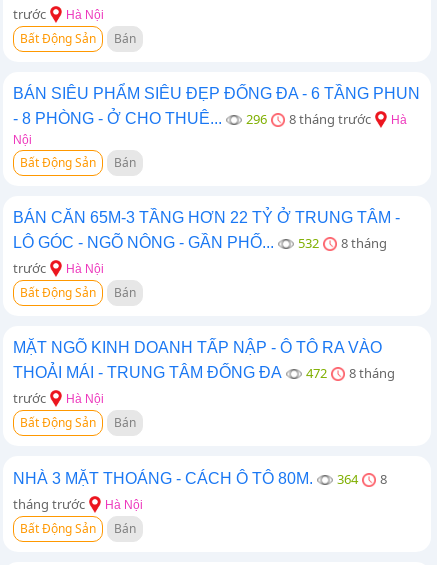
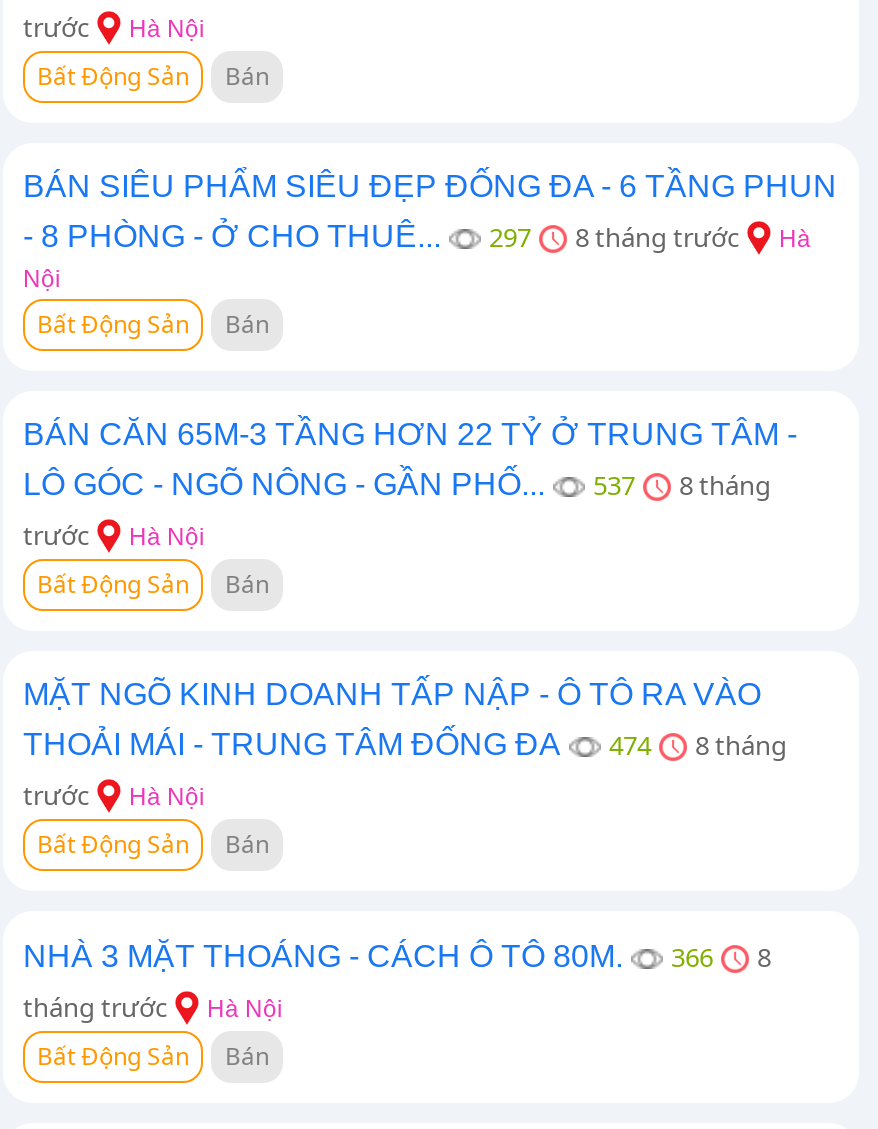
[13,110,407,128] - 8 PHÒNG - Ở CHO THUÊ... 296 8 tháng trước Hà -> [23,219,811,255] - 8 PHÒNG - Ở CHO THUÊ... 297 8 tháng trước Hà
[13,234,387,252] LÔ GÓC - NGÕ NÔNG - GẦN PHỐ... 532 8 tháng -> [23,467,771,503] LÔ GÓC - NGÕ NÔNG - GẦN PHỐ... 537 8 tháng
[13,364,395,382] THOẢI MÁI - TRUNG TÂM ĐỐNG ĐA 472 8 tháng -> [23,727,787,763] THOẢI MÁI - TRUNG TÂM ĐỐNG ĐA 474 8 tháng
[13,470,387,488] NHÀ 3 MẶT THOÁNG - CÁCH Ô TÔ 80M. 364 8 -> [23,939,771,975] NHÀ 3 MẶT THOÁNG - CÁCH Ô TÔ 80M. 366 8

